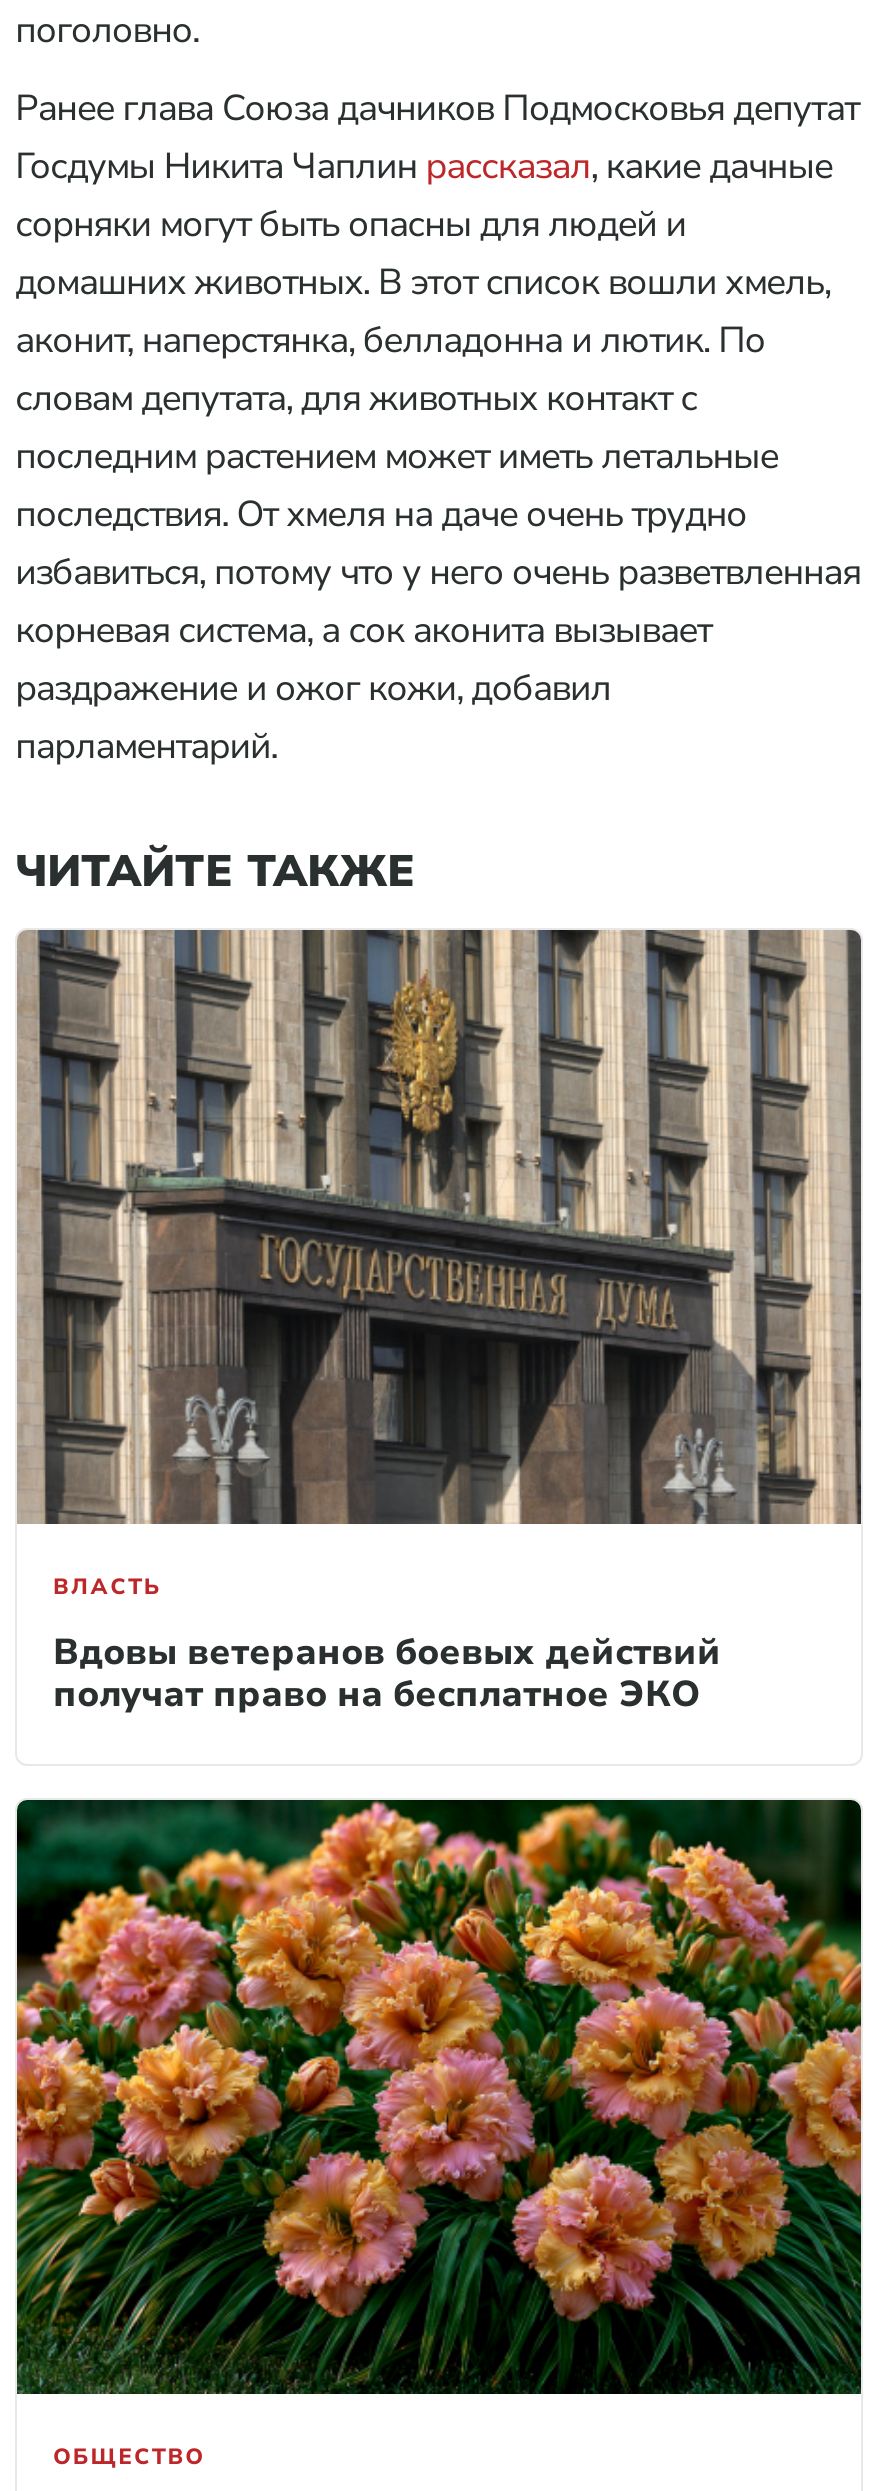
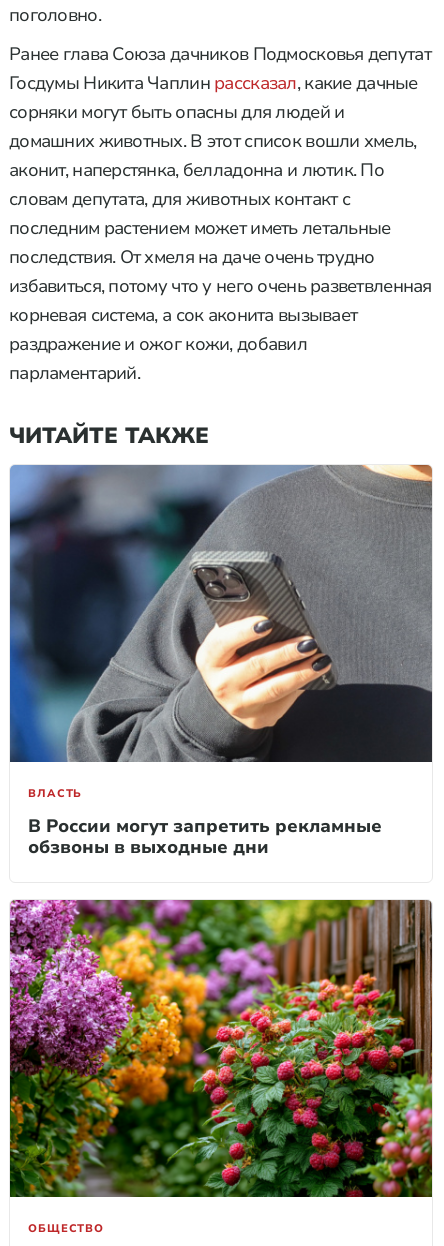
[15,928,863,1526] [image] -> [9,464,433,763] [image]
[53,1628,721,1718] Вдовы ветеранов боевых действий | получат право на бесплатное ЭКО -> [28,814,382,859] В России могут запретить рекламные | обзвоны в выходные дни
[15,1798,863,2396] [image] -> [9,899,433,1198] [image]

